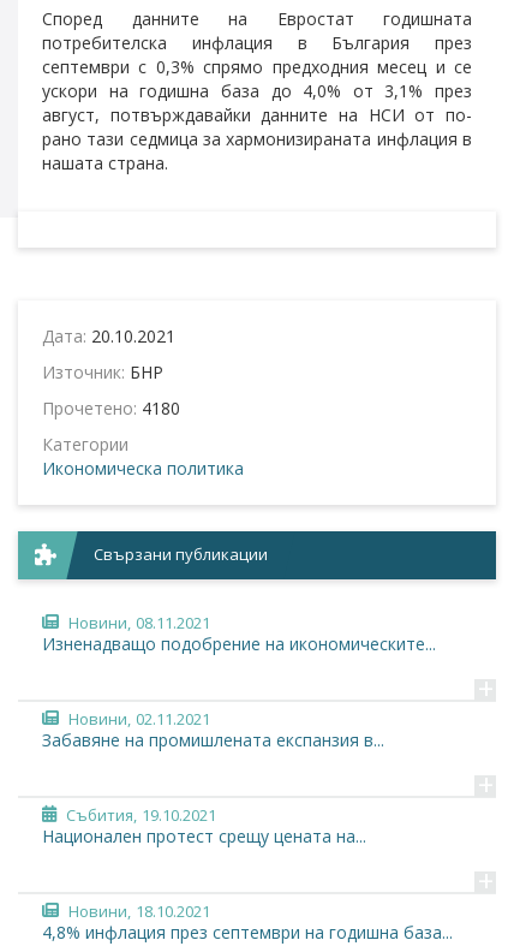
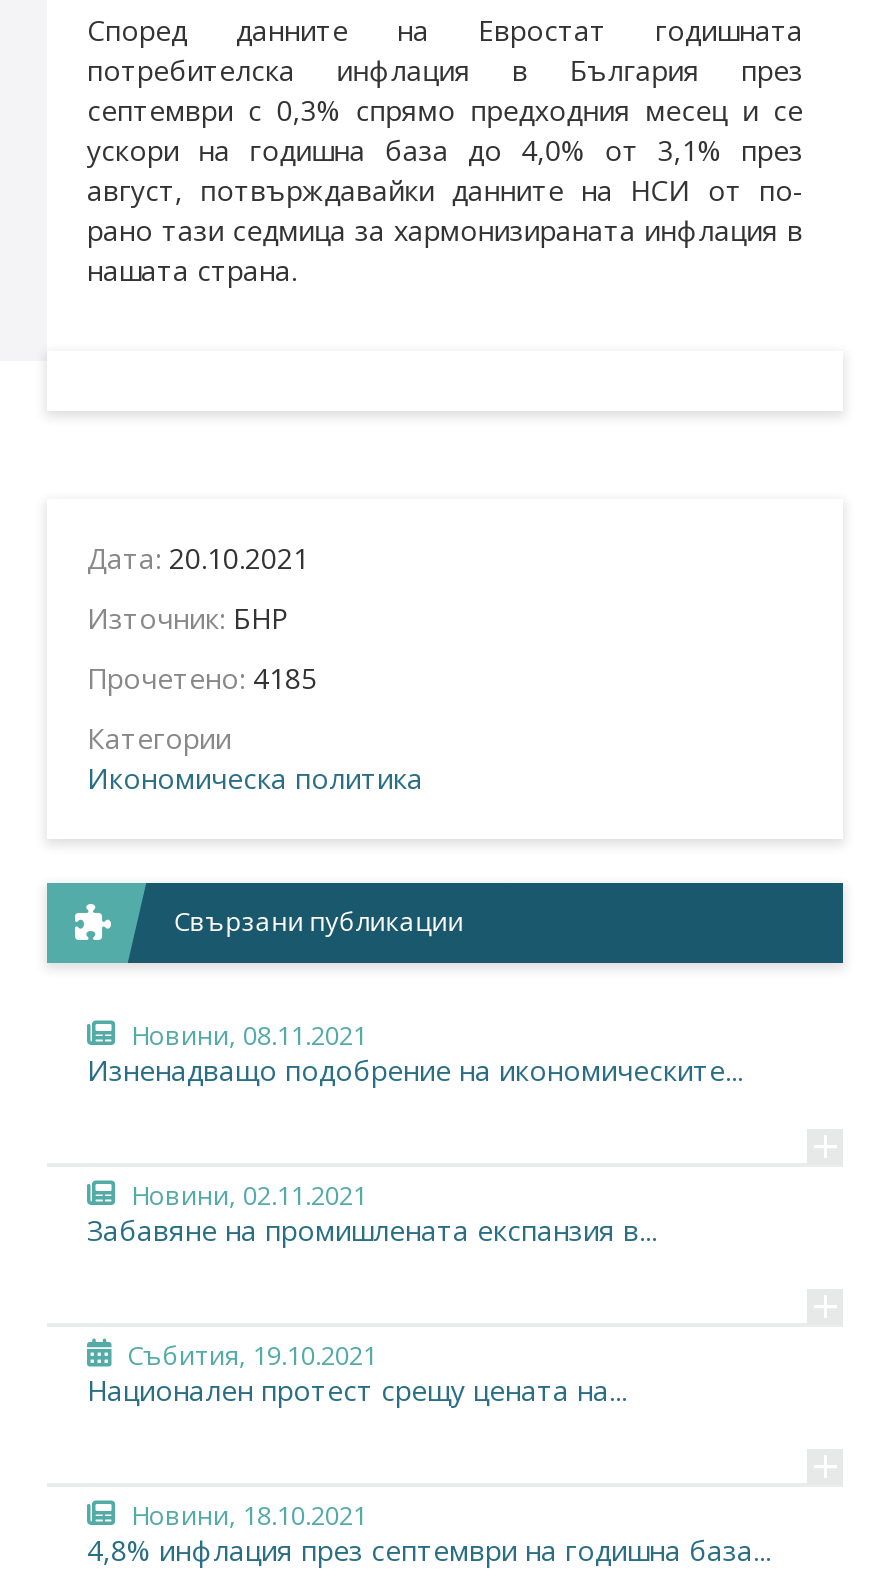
[42,396,180,419] Прочетено: 4180 -> [87,658,317,696] Прочетено: 4185

